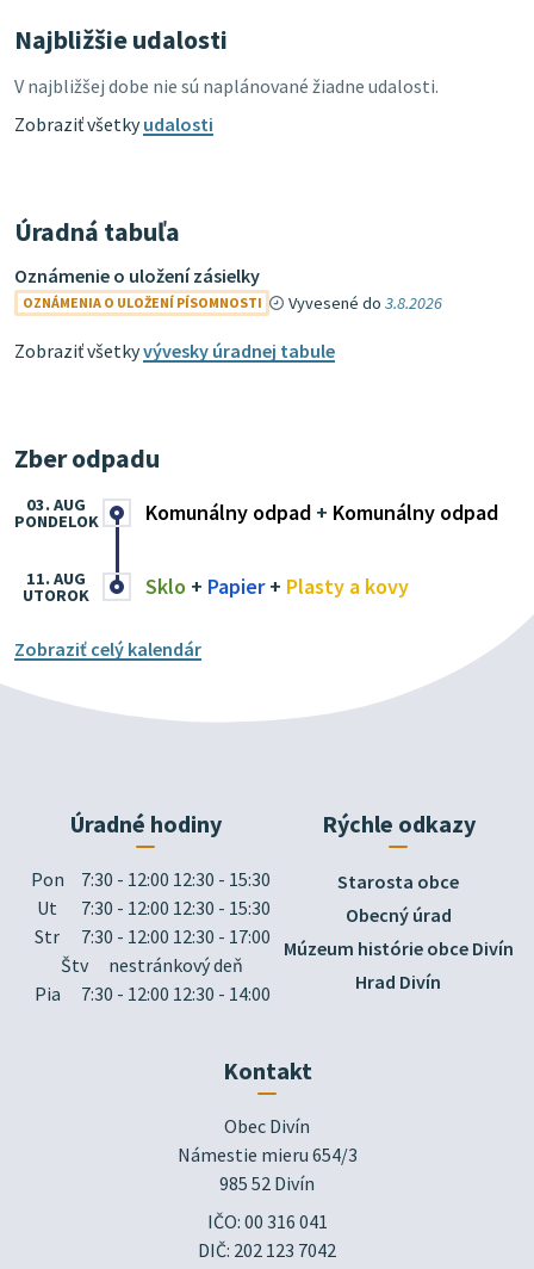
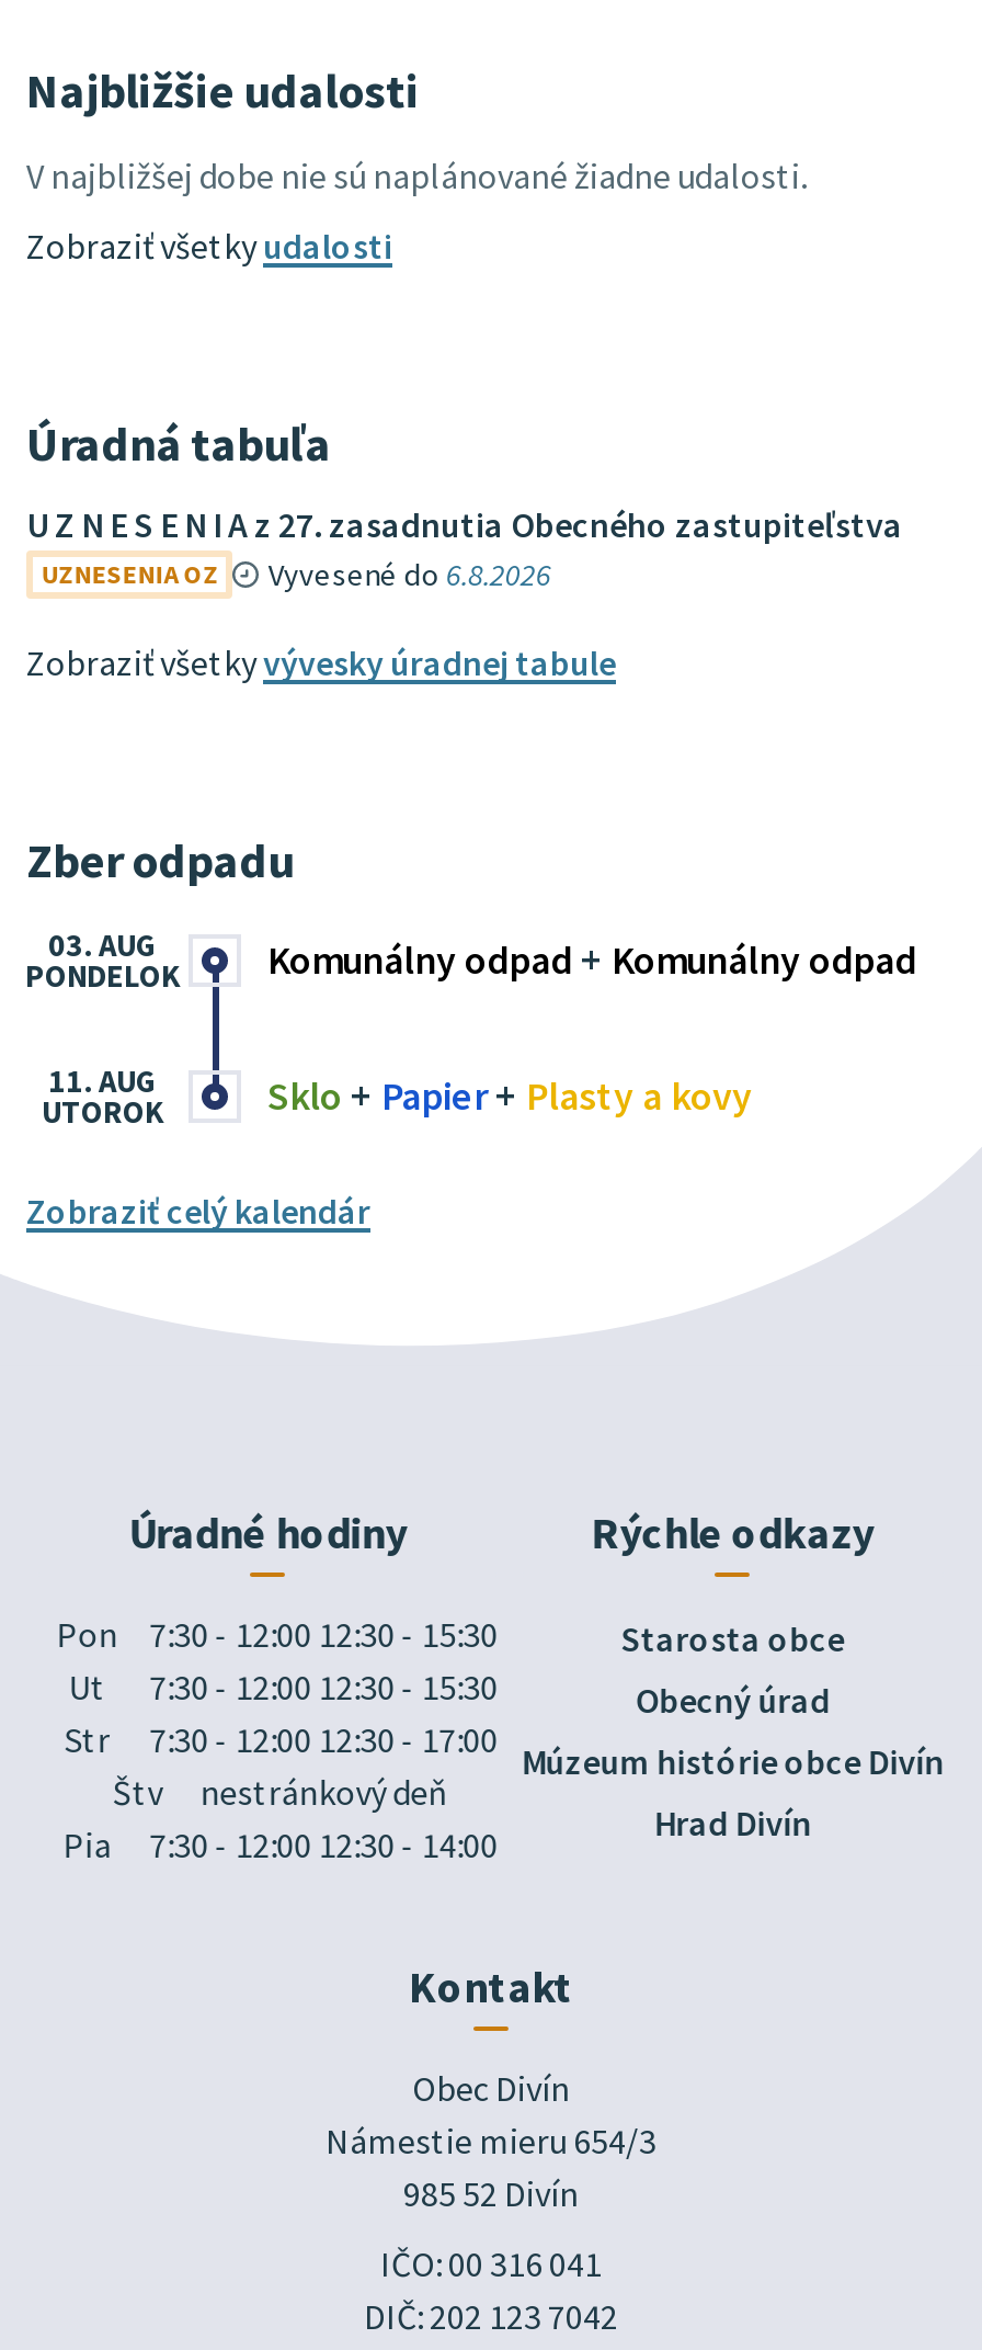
[14,263,443,313] Oznámenie o uložení zásielky | OZNÁMENIA O ULOŽENÍ PÍSOMNOSTI | Vyvesené do 3.8.2026 -> [26,501,903,593] U Z N E S E N I A z 27. zasadnutia Obecného zastupiteľstva | UZNESENIA OZ | Vyvesené do 6.8.2026

